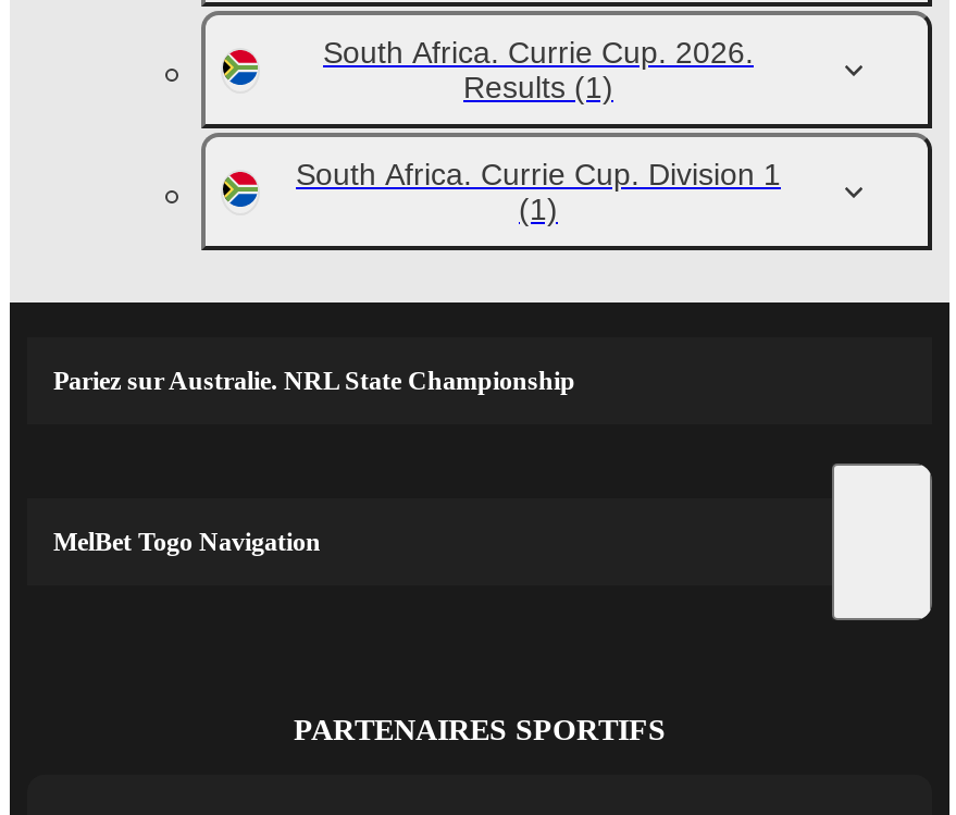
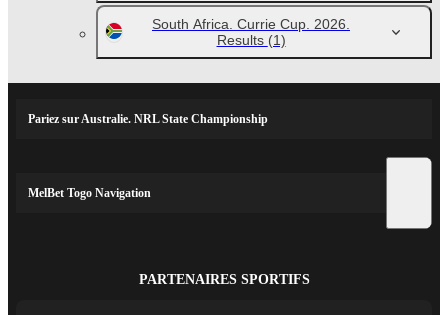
[296,157,781,226] South Africa. Currie Cup. Division 1 | (1) -> none

